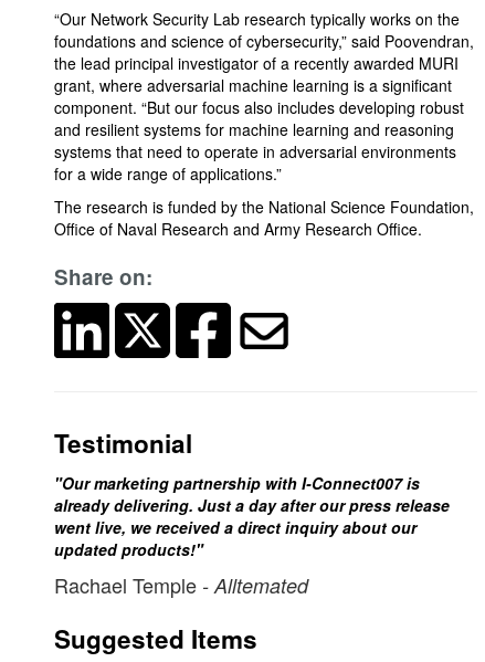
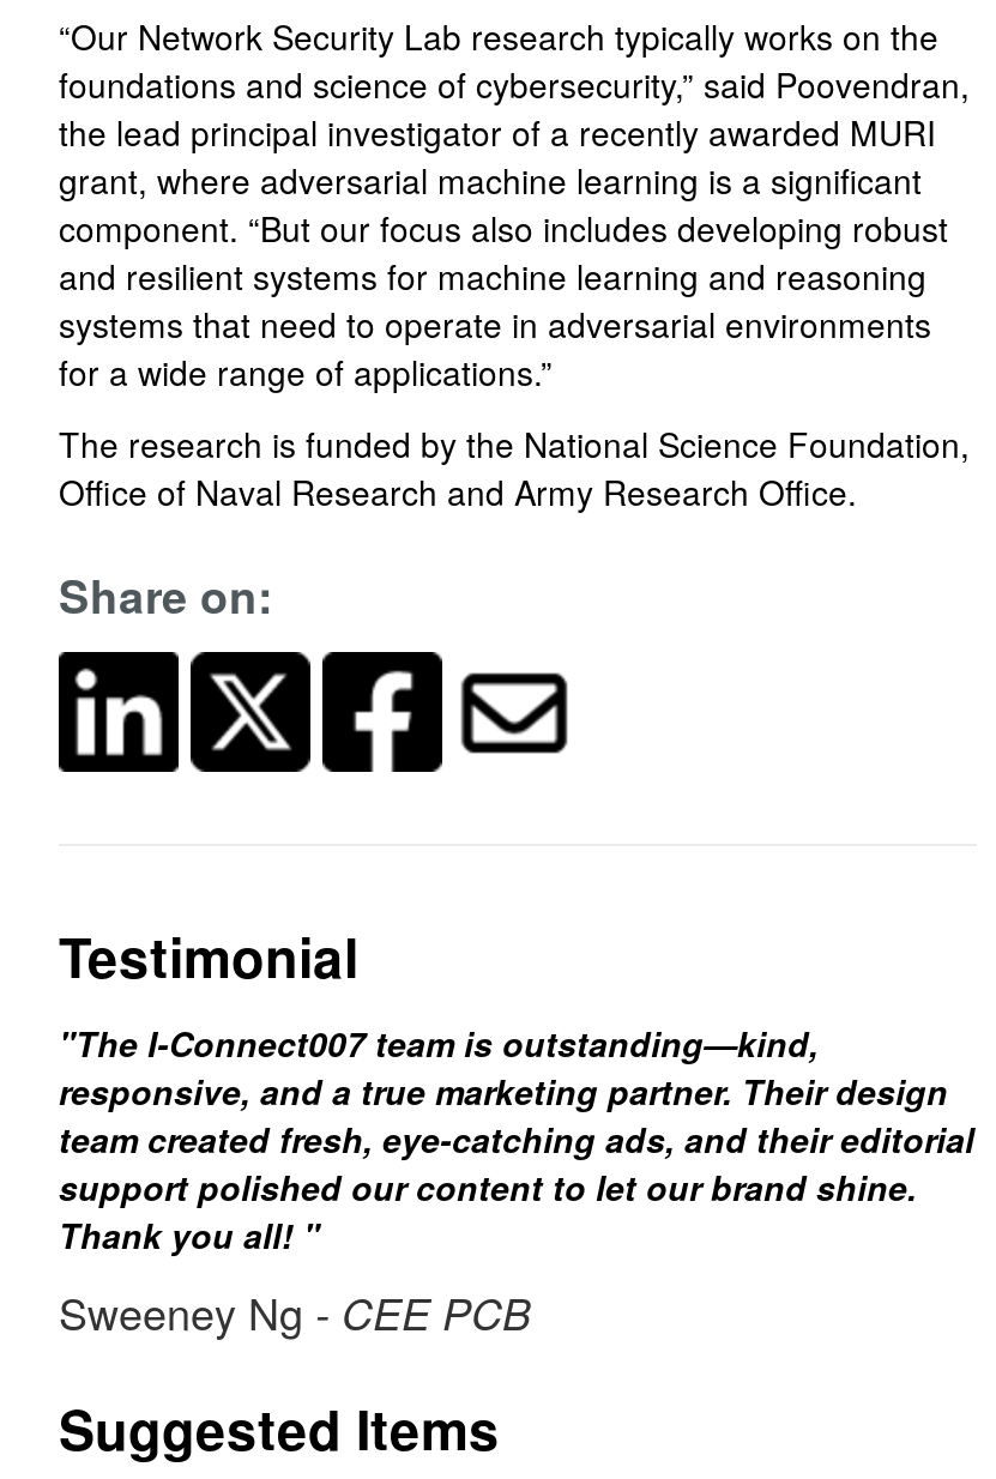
[54,471,450,598] "Our marketing partnership with I-Connect007 is | already delivering. Just a day after our press release | went live, we received a direct inquiry about our | updated products!" | Rachael Temple - Alltemated -> [59,1018,974,1341] "The I-Connect007 team is outstanding—kind, | responsive, and a true marketing partner. Their design | team created fresh, eye-catching ads, and their editorial | support polished our content to let our brand shine. | Thank you all! " | Sweeney Ng - CEE PCB

